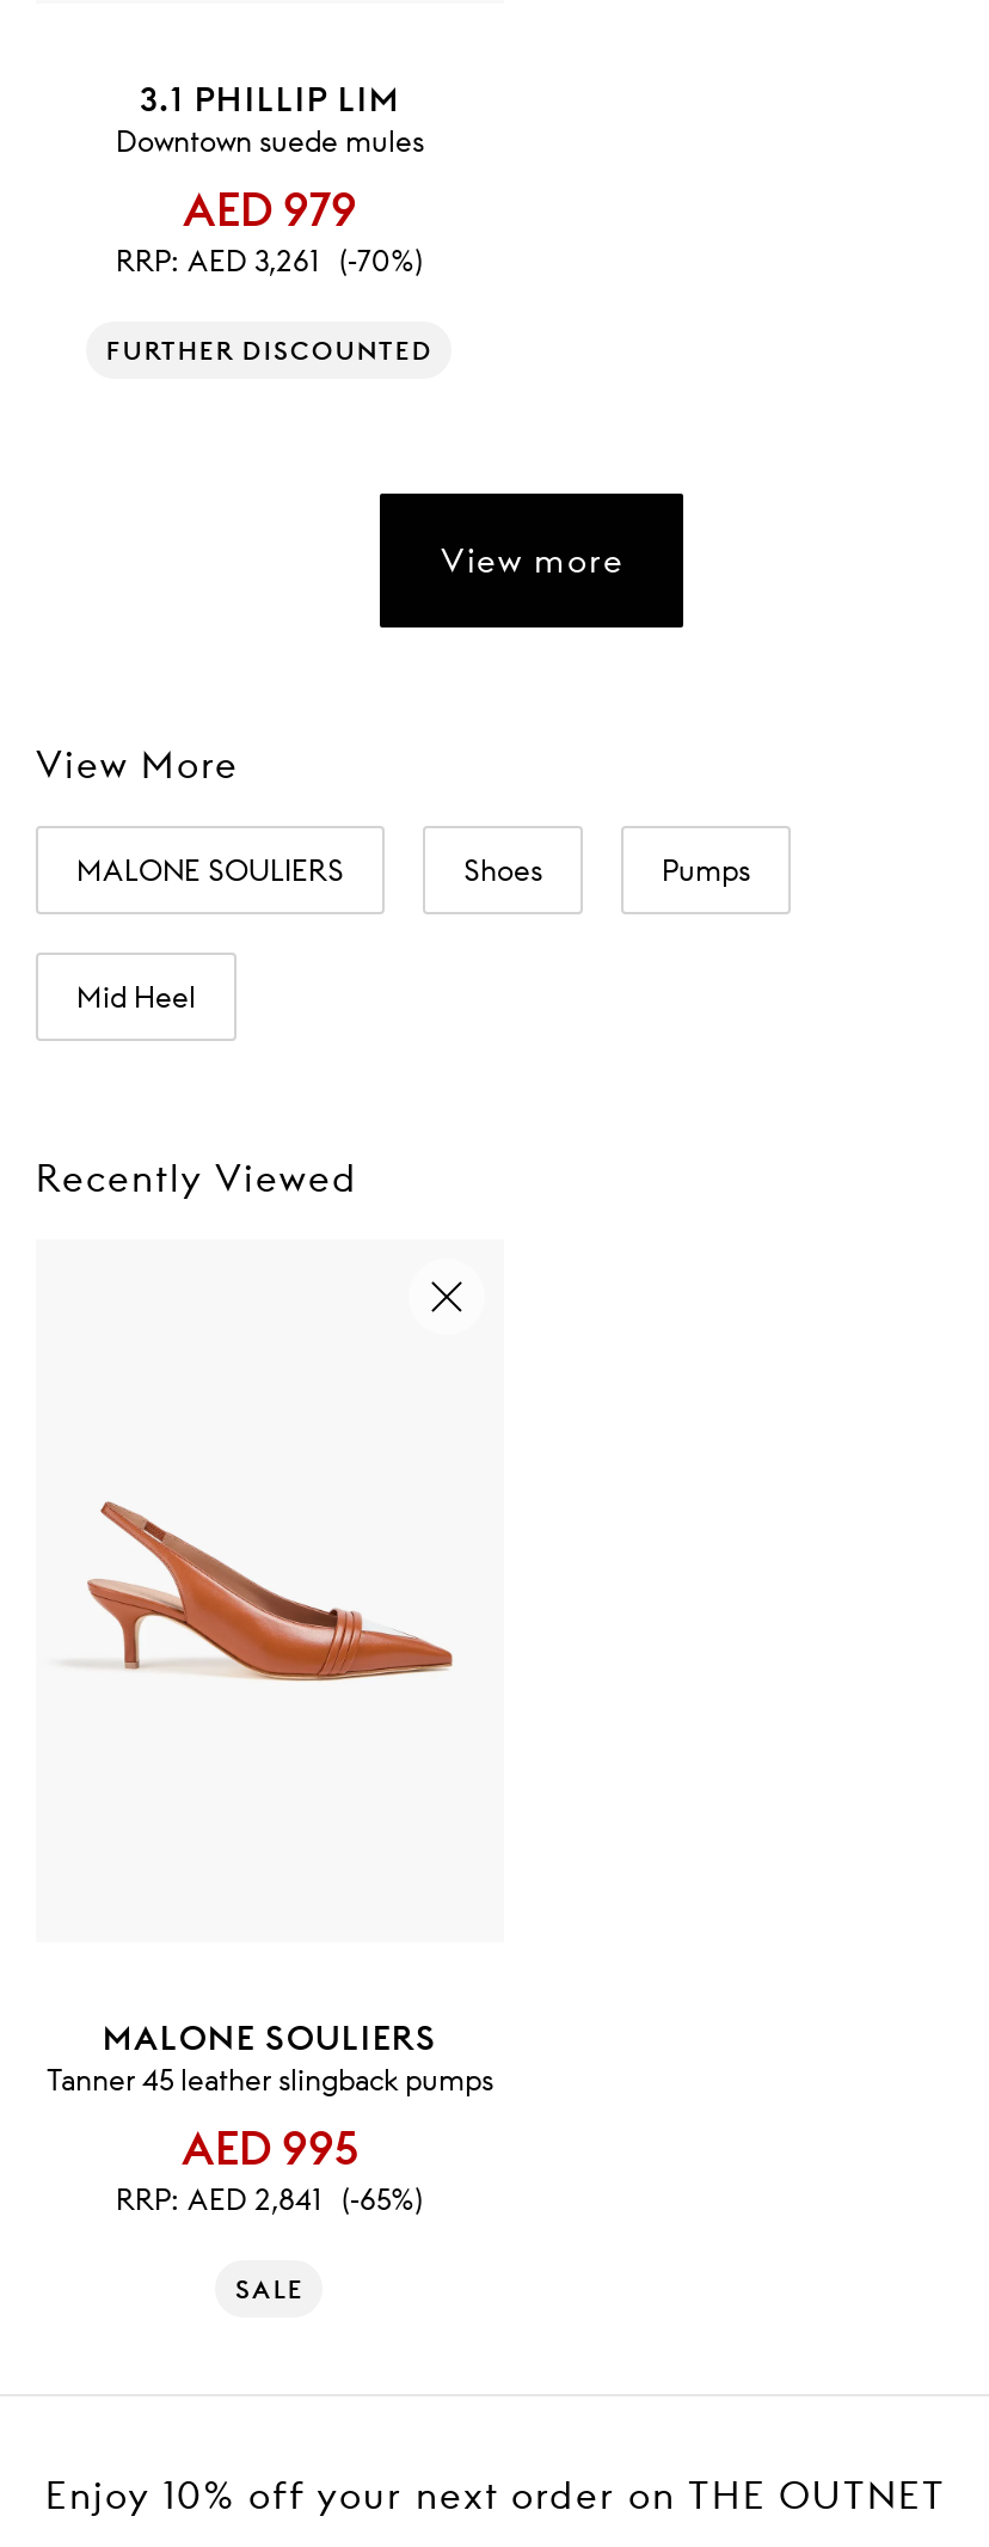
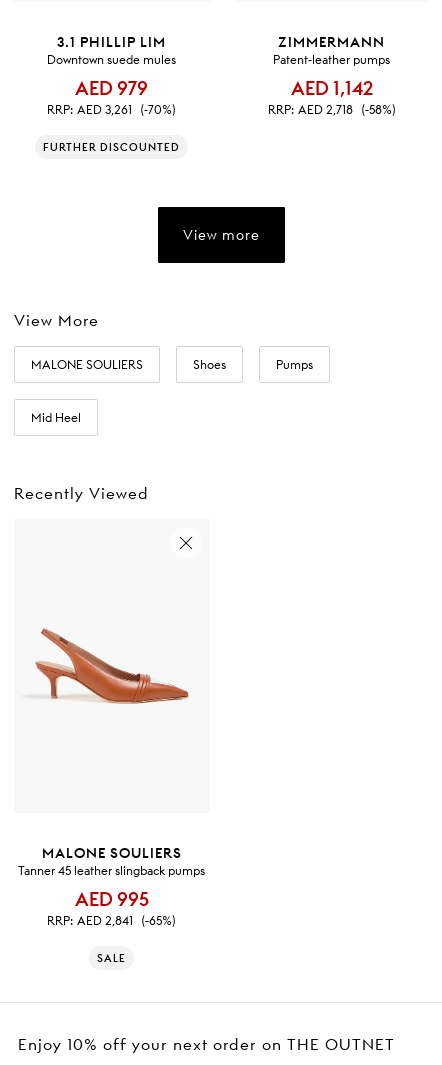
none -> [268,34,396,117] ZIMMERMANN | Patent-leather pumps | RRP: AED 2,718 (-58%)
none -> [291,77,373,99] AED 1,142

